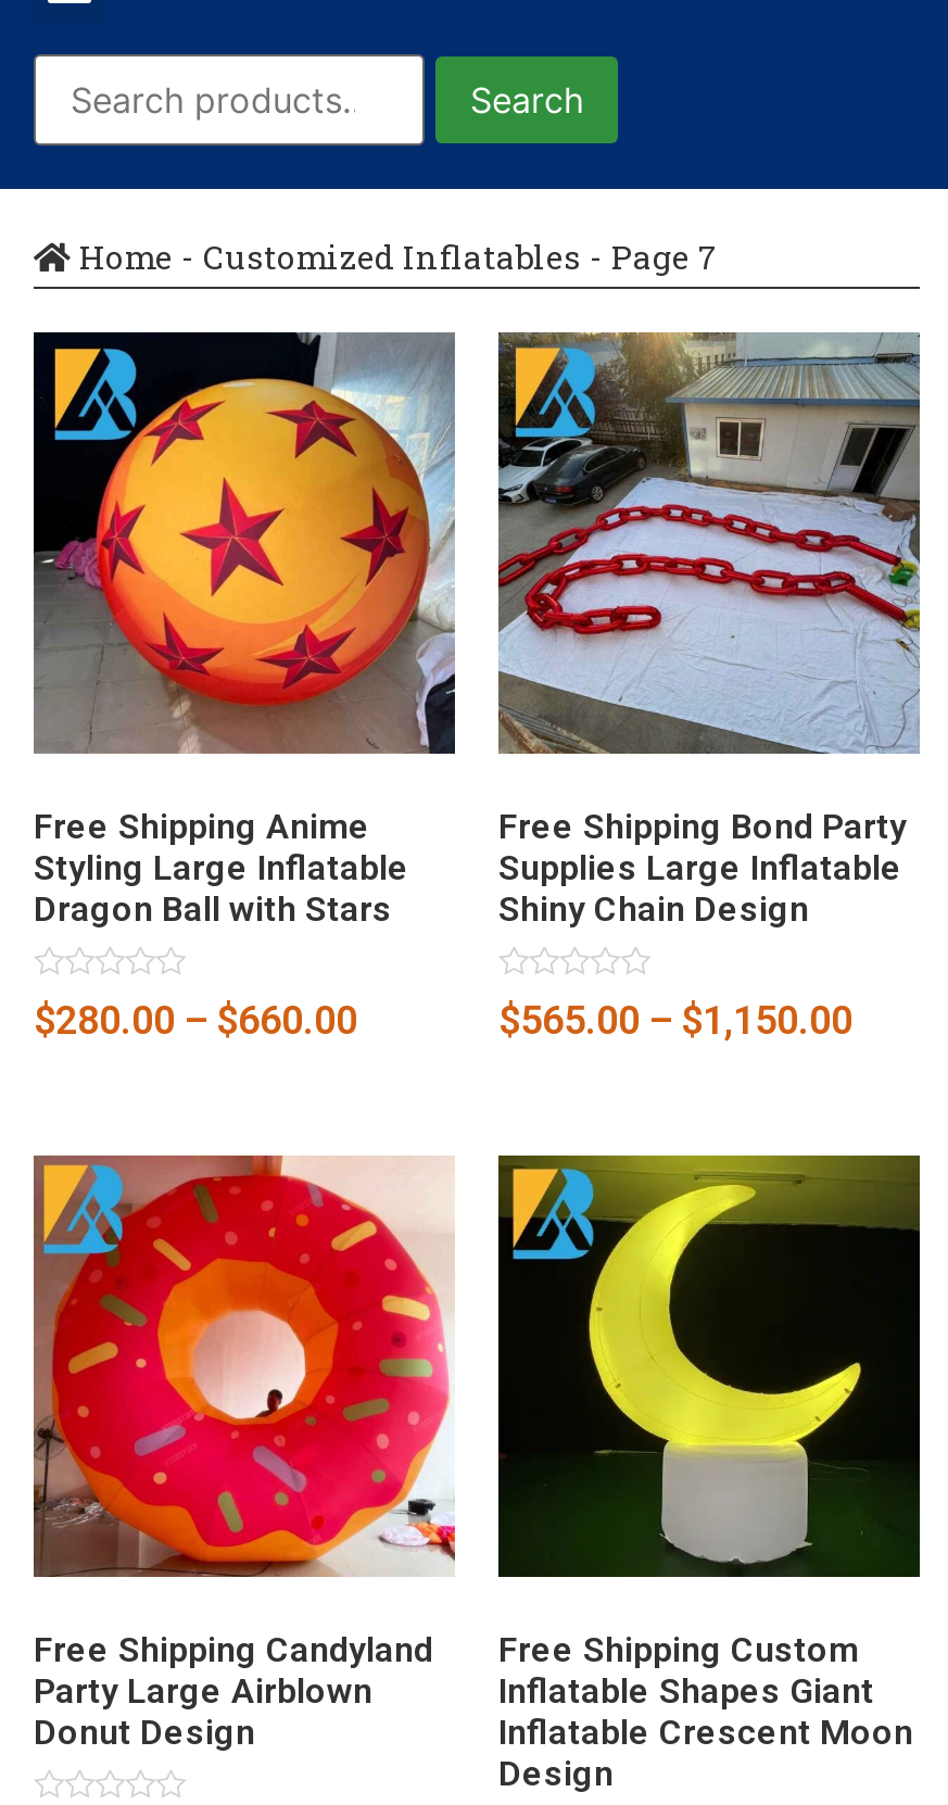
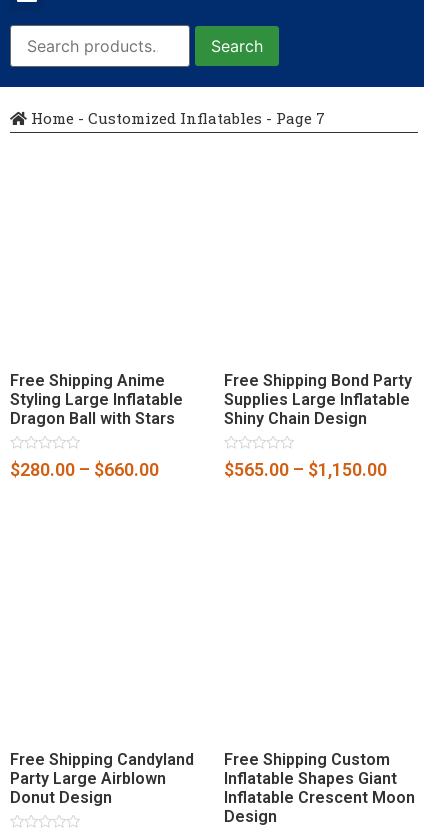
[31,330,457,756] [image] -> none
[496,330,922,756] [image] -> none
[31,1153,457,1579] [image] -> none
[496,1153,922,1579] [image] -> none

